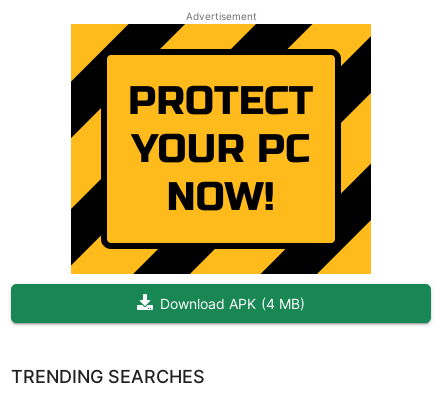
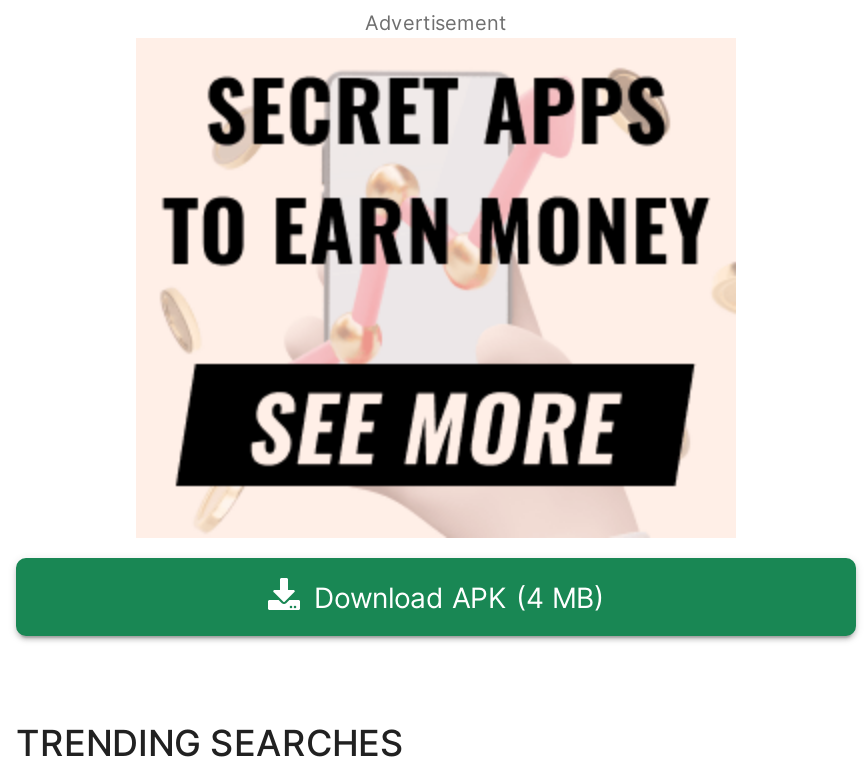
[70,23,372,275] [image] -> [136,38,736,538] [image]

